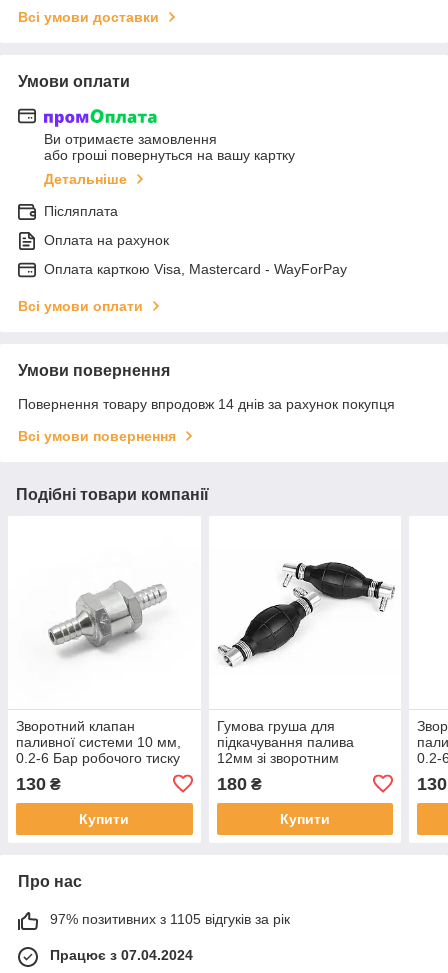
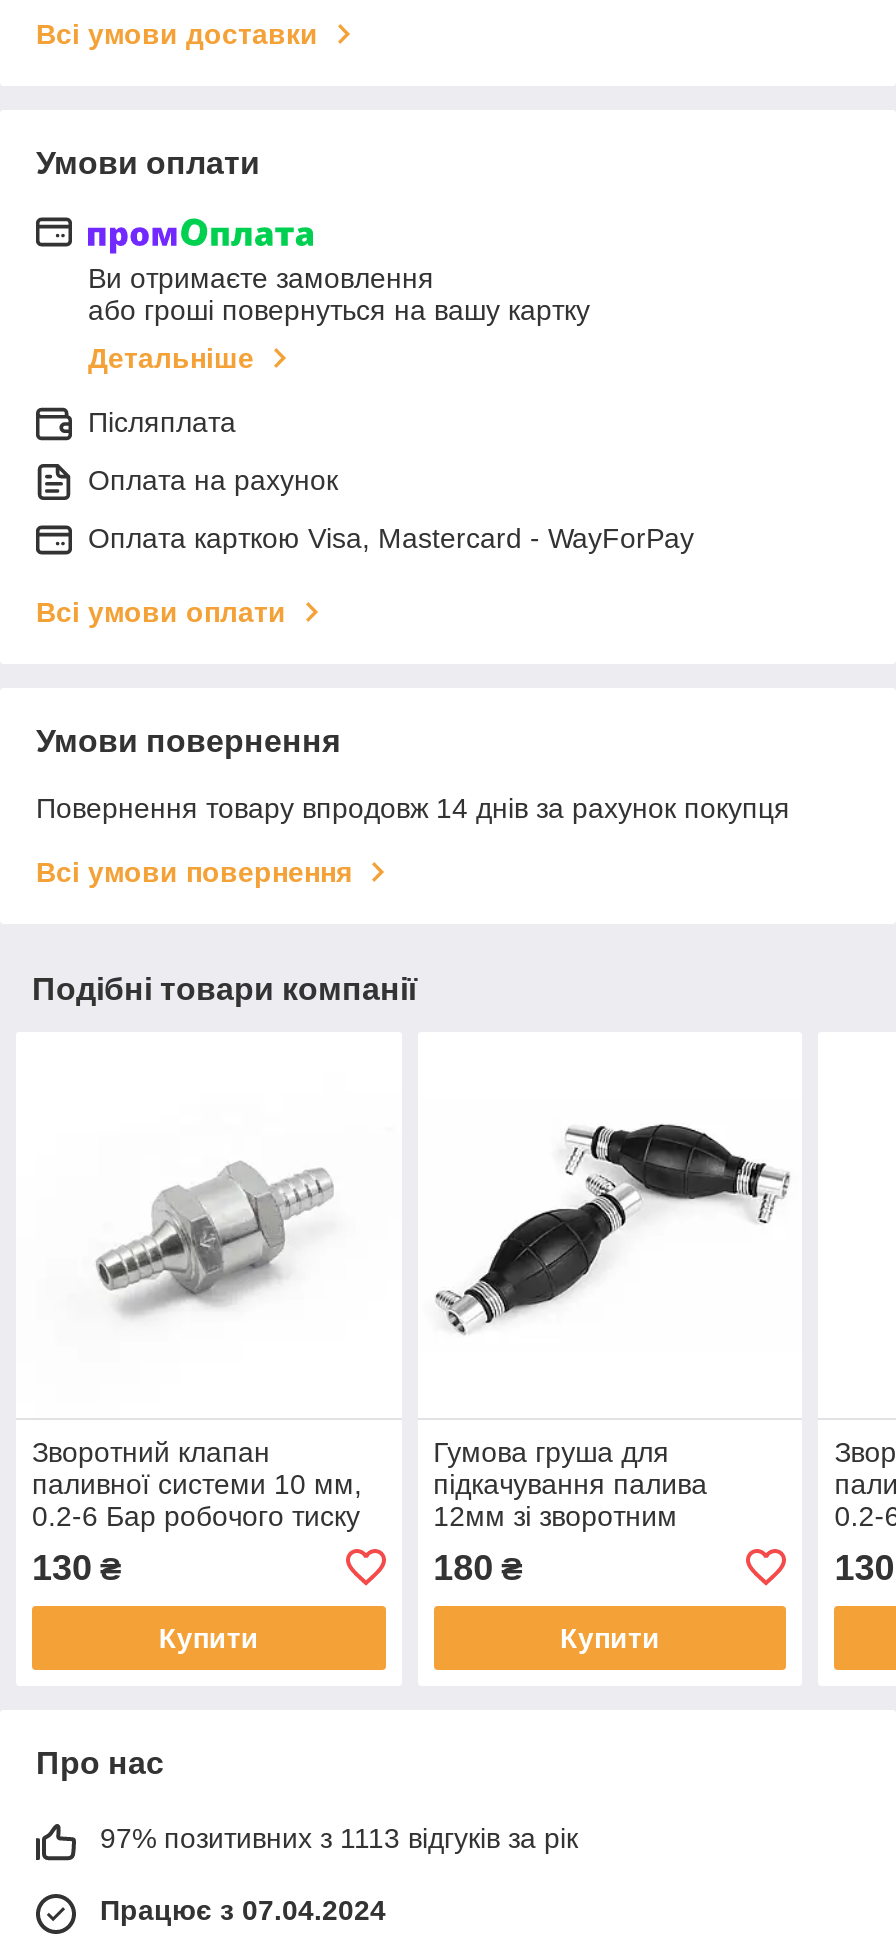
[50,911,290,927] 97% позитивних з 1105 відгуків за рік -> [100,1822,578,1854] 97% позитивних з 1113 відгуків за рік

